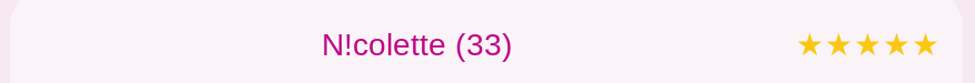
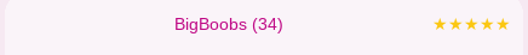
[322,27,513,62] N!colette (33) -> [174,14,283,33] BigBoobs (34)

